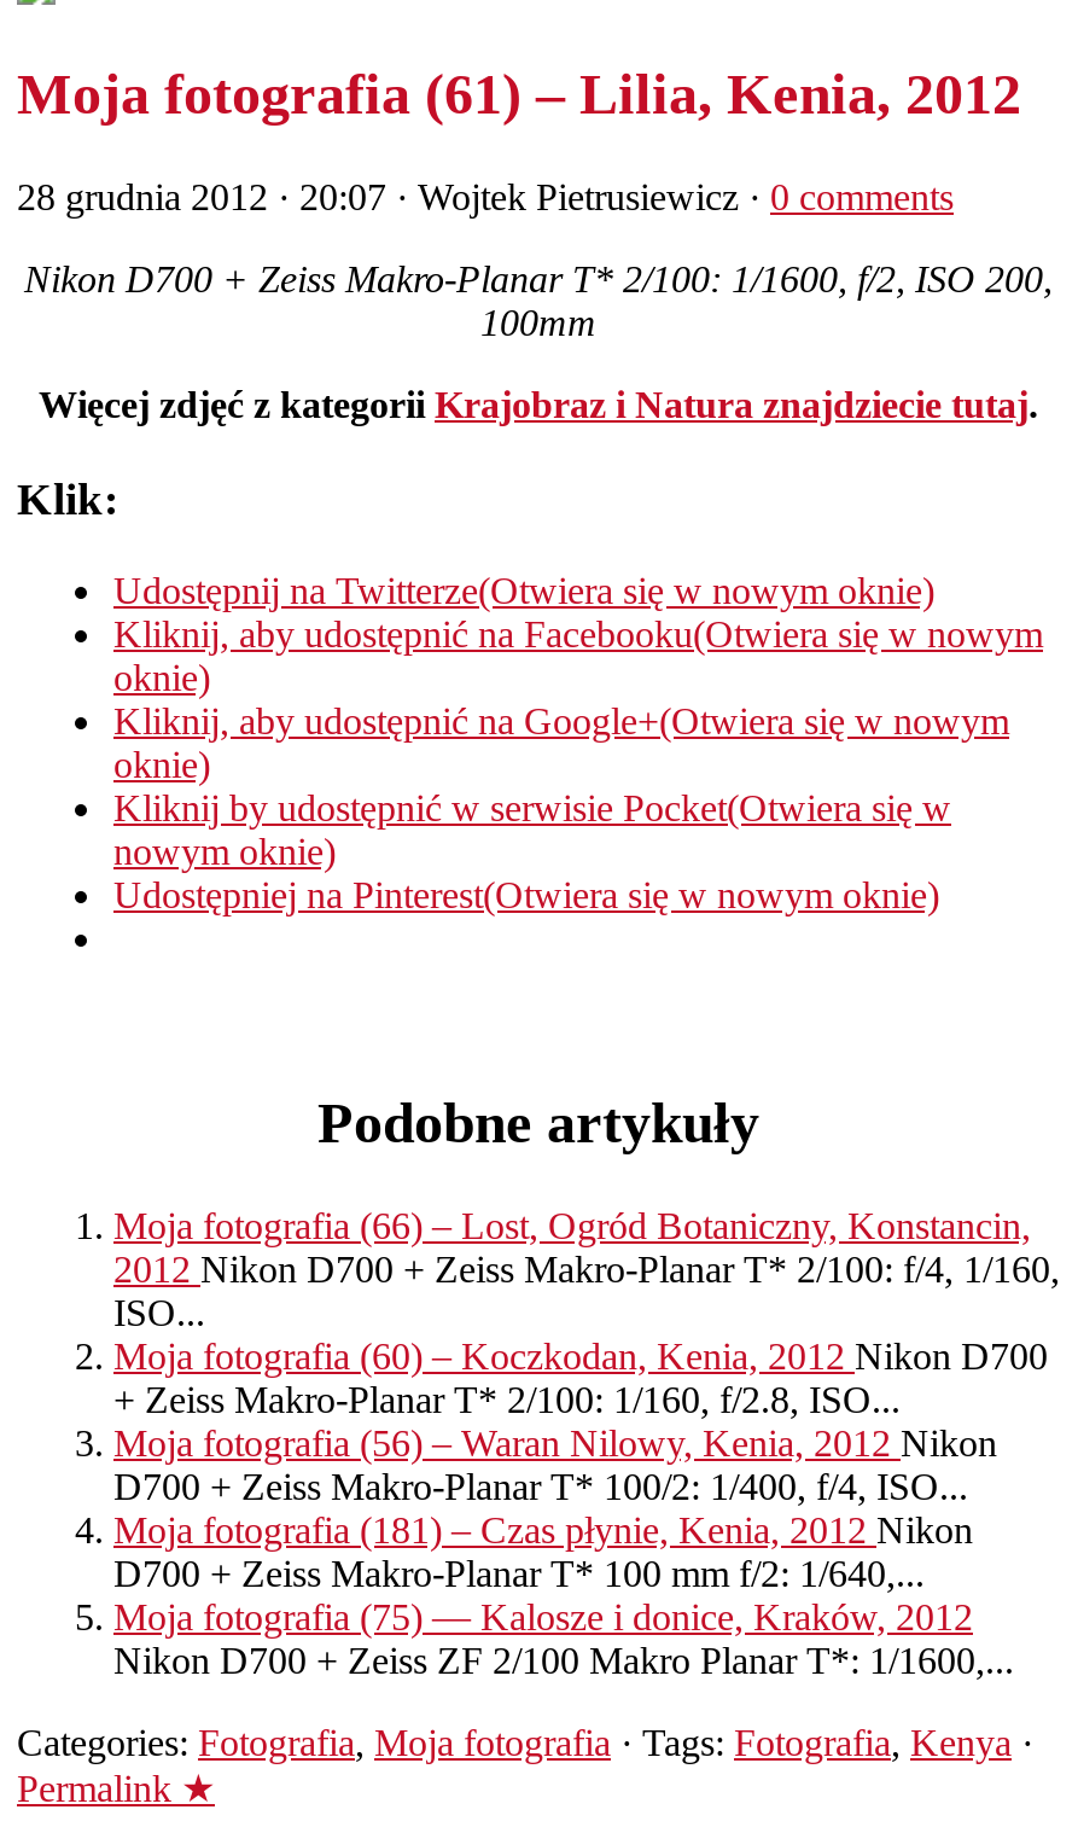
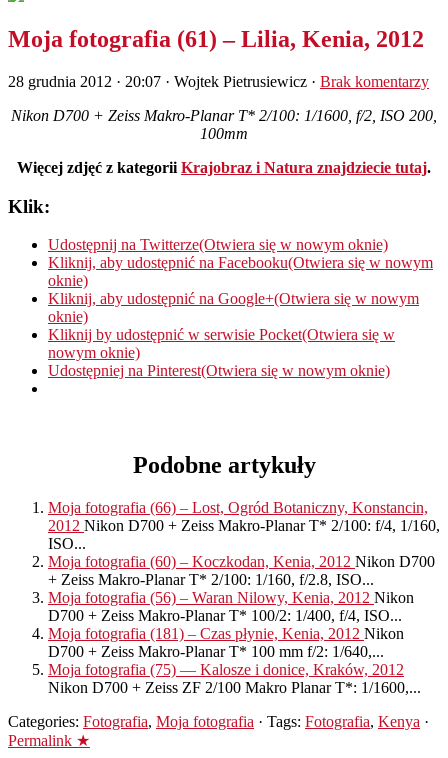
[17,176,954,217] 28 grudnia 2012 · 20:07 · Wojtek Pietrusiewicz · 0 comments -> [8,73,429,90] 28 grudnia 2012 · 20:07 · Wojtek Pietrusiewicz · Brak komentarzy

